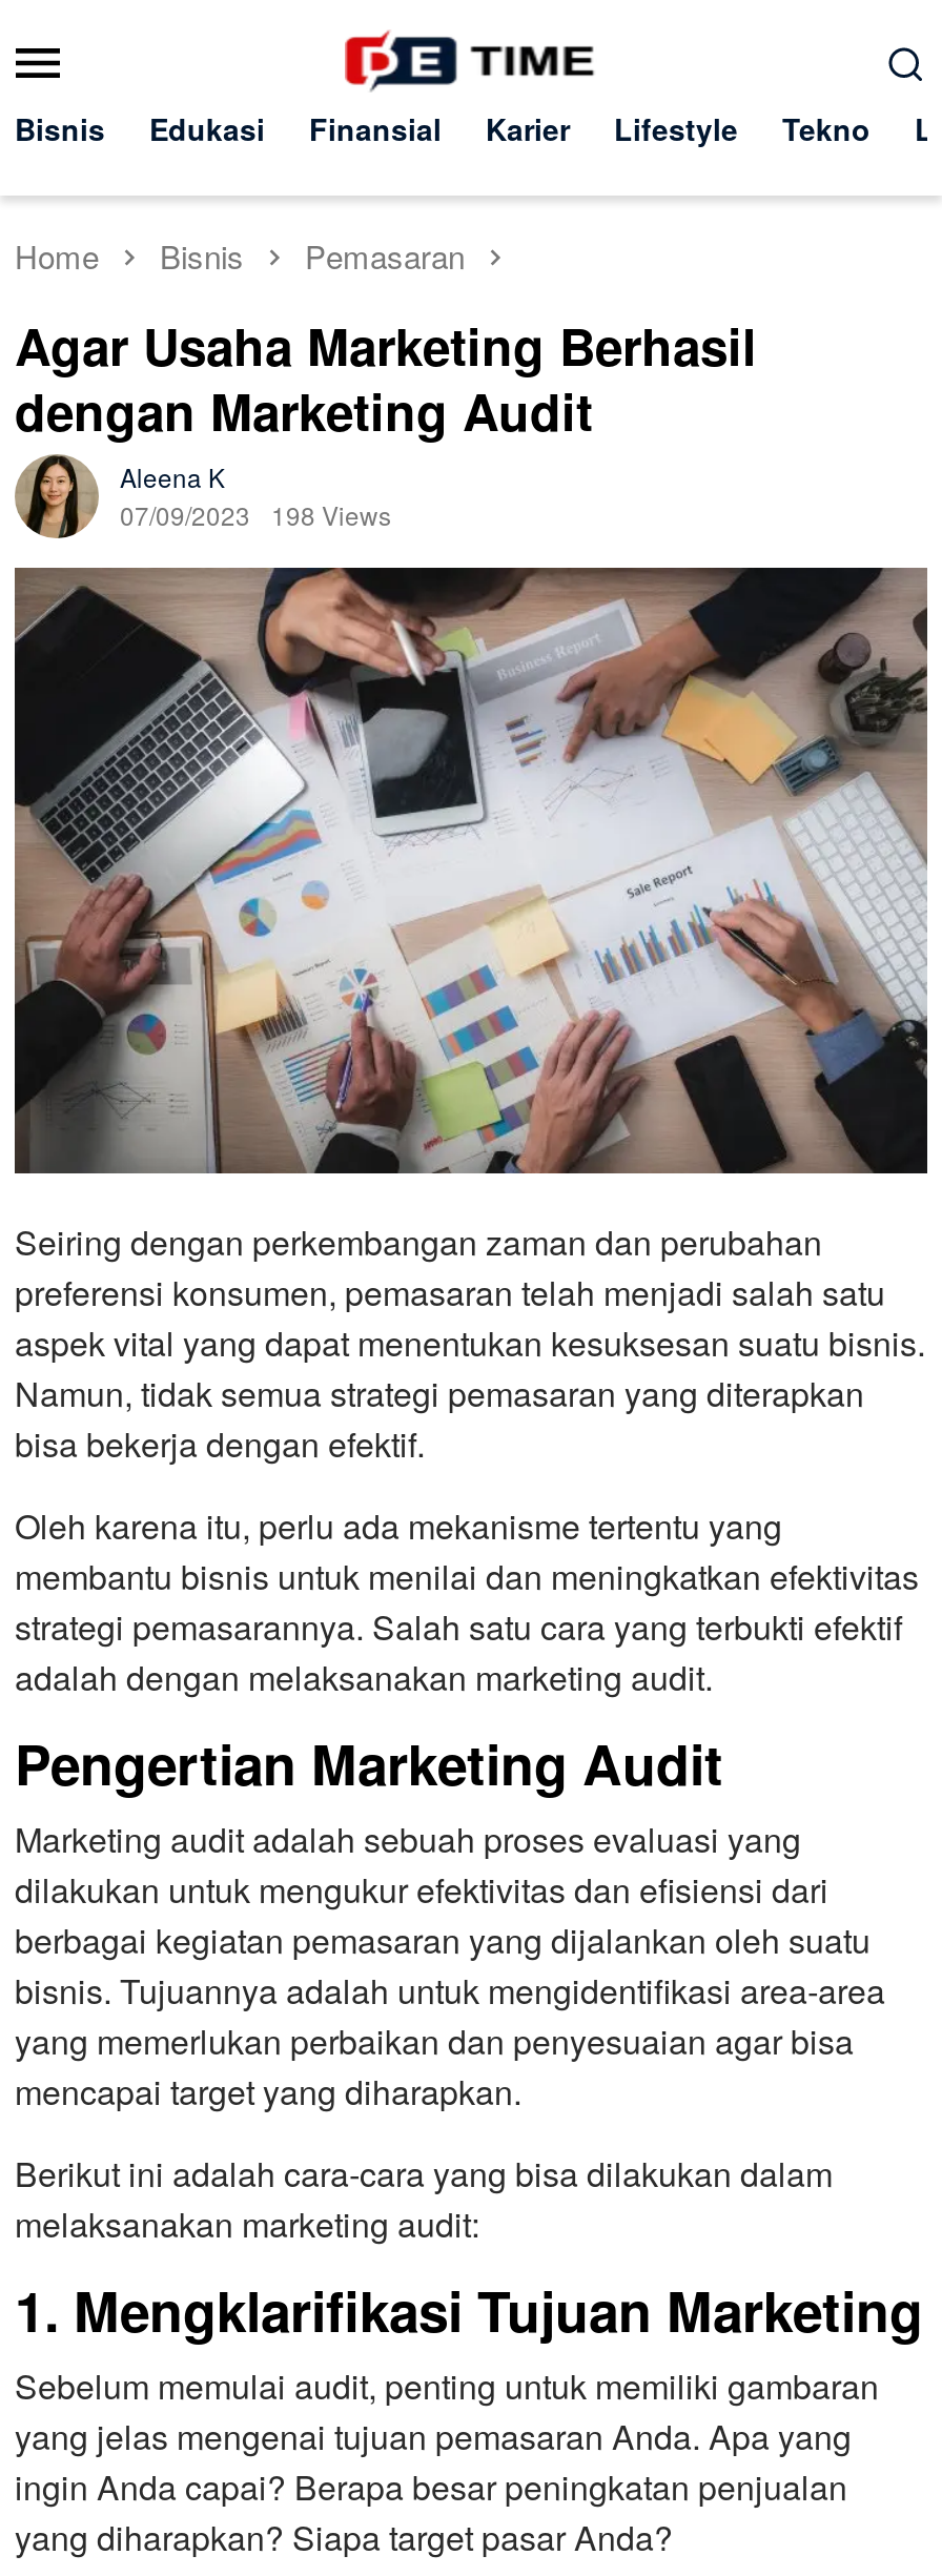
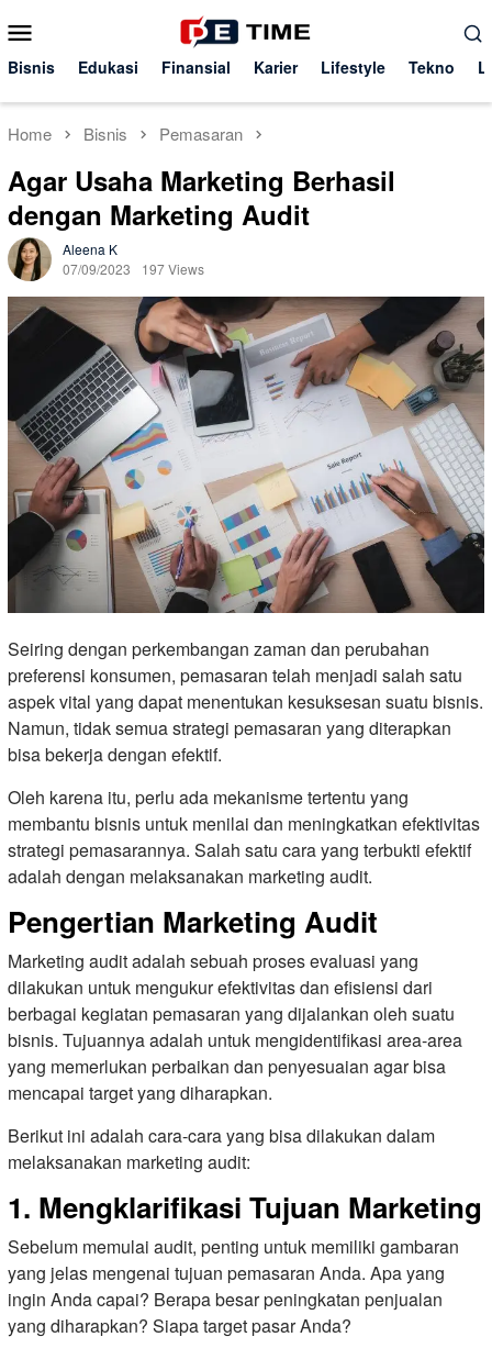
[120,496,391,532] 07/09/2023 198 Views -> [63,259,204,278] 07/09/2023 197 Views

